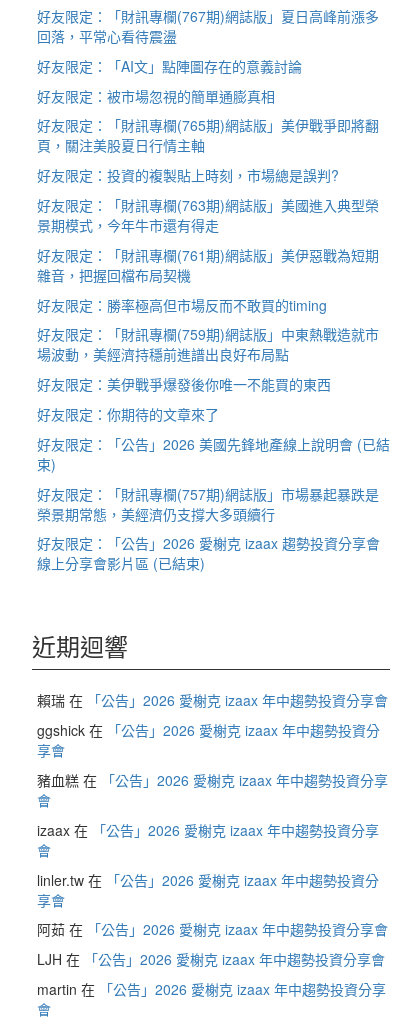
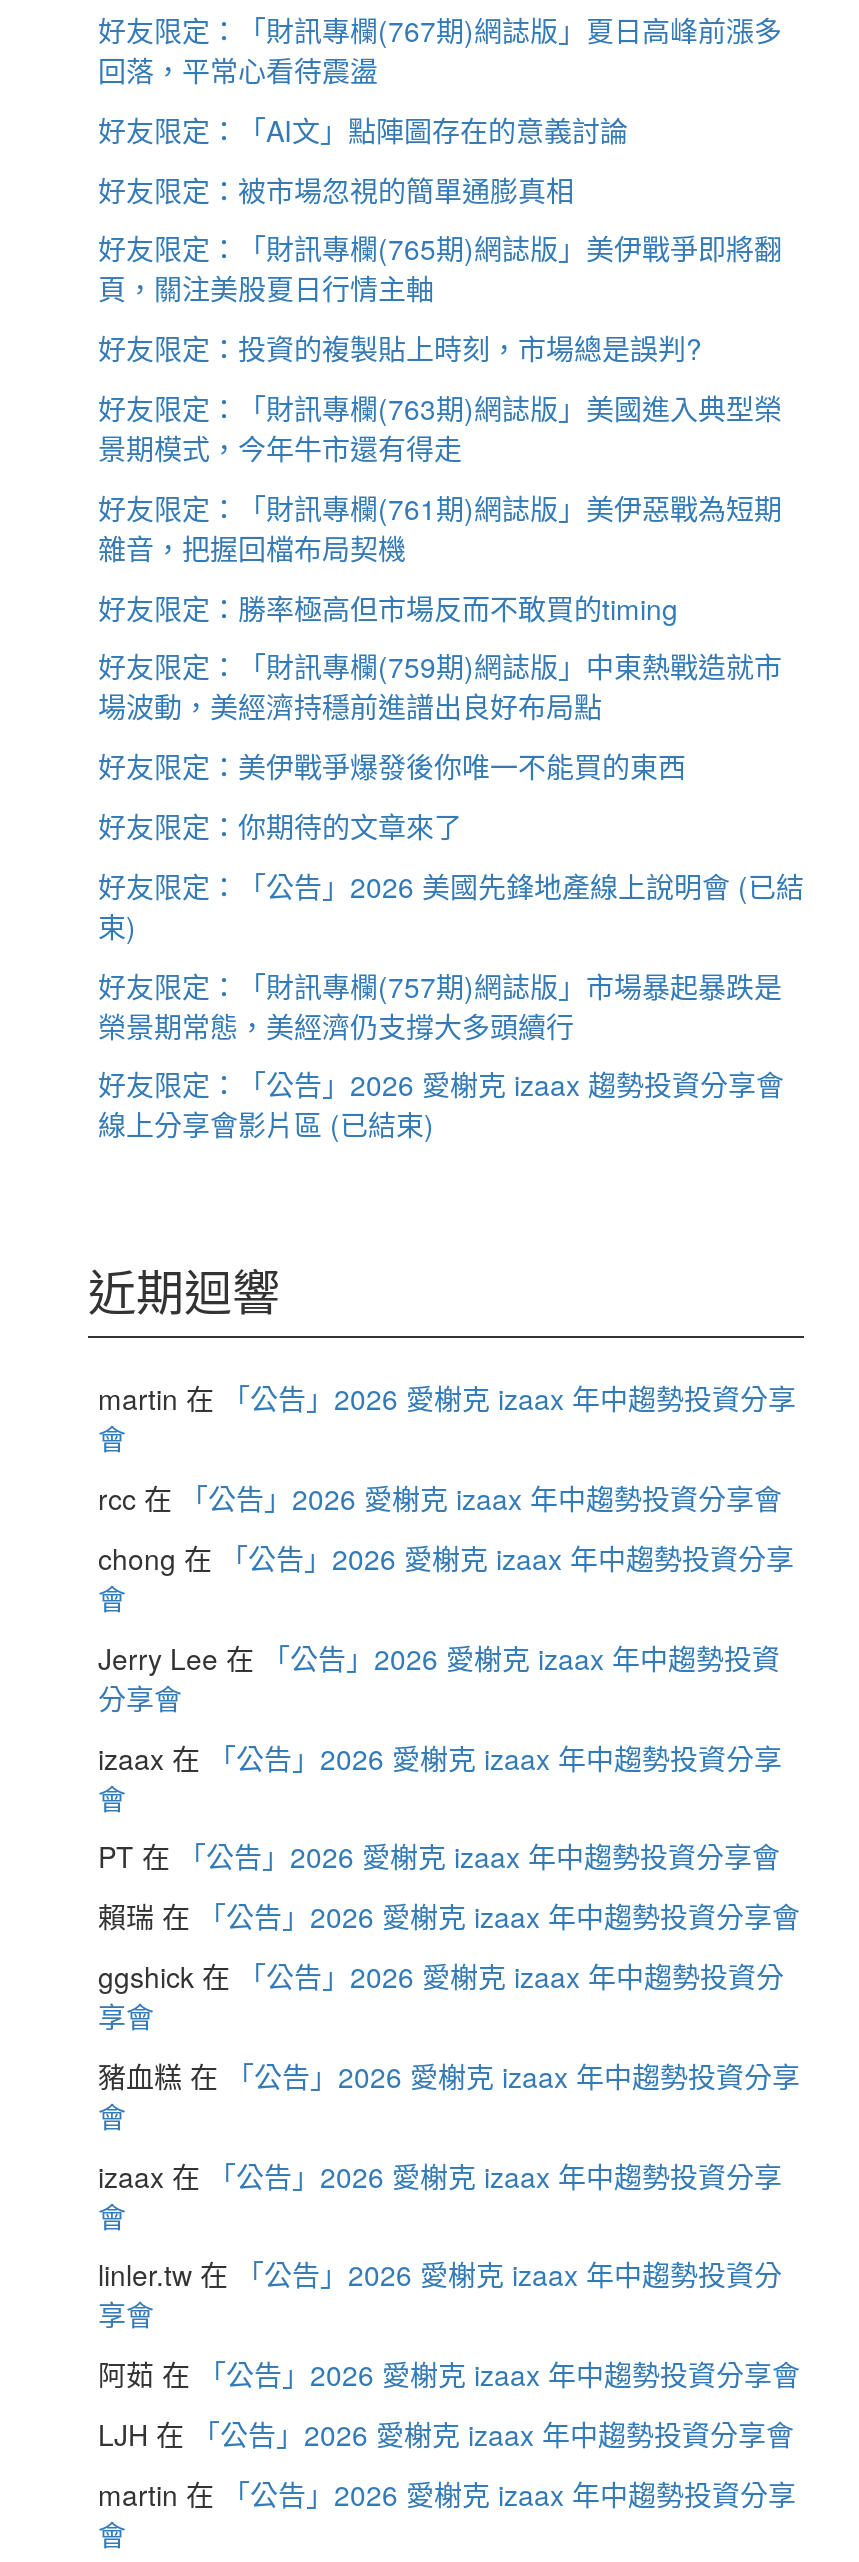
none -> [98,1379,796,1877] martin在「公告」2026 愛榭克 izaax 年中趨勢投資分享 | 會 | rcc在「公告」2026 愛榭克 izaax 年中趨勢投資分享會 | chong在「公告」2026 愛榭克 izaax 年中趨勢投資分享 | 會 | Jerry Lee在「公告」2026 愛榭克 izaax 年中趨勢投資 | 分享會 | izaax在「公告」2026 愛榭克 izaax 年中趨勢投資分享 | 會 | PT在「公告」2026 愛榭克 izaax 年中趨勢投資分享會

